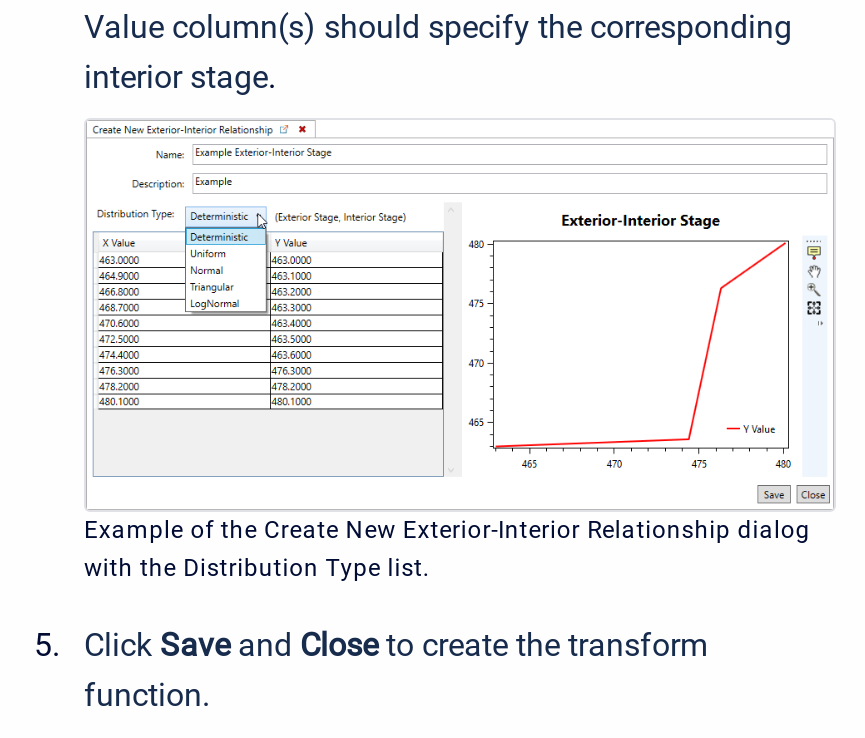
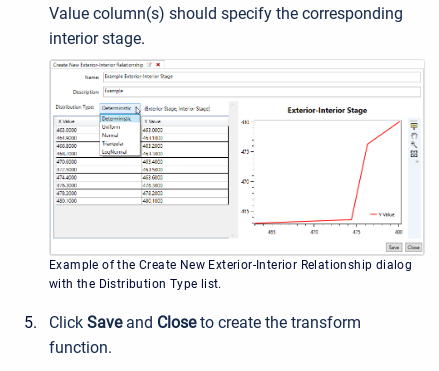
[98,214,444,472] [image] -> [56,107,229,204] [image]

